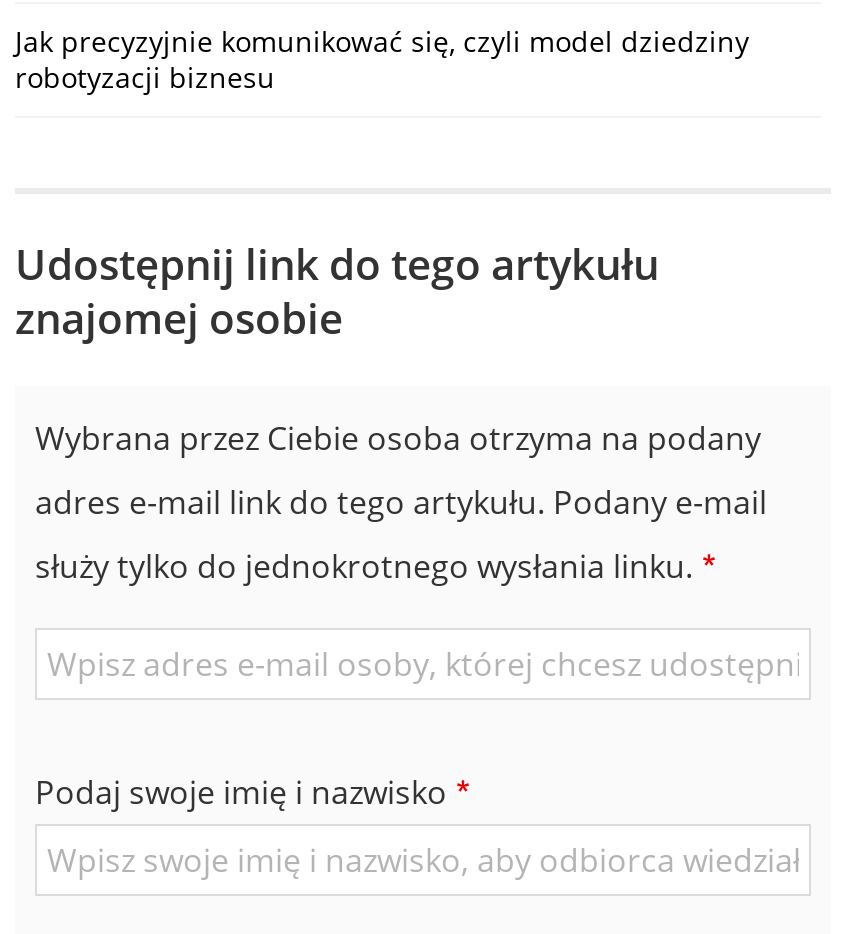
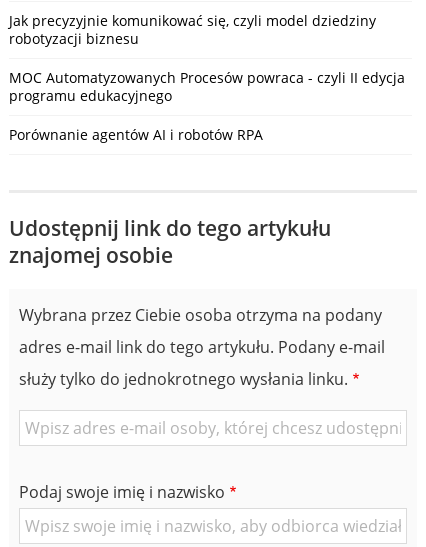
none -> [9,68,405,144] MOC Automatyzowanych Procesów powraca - czyli II edycja | programu edukacyjnego | Porównanie agentów AI i robotów RPA

